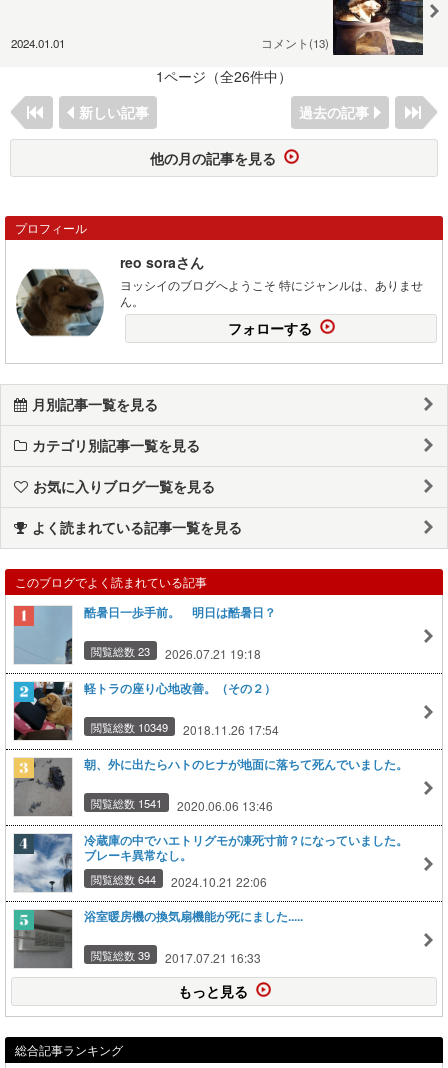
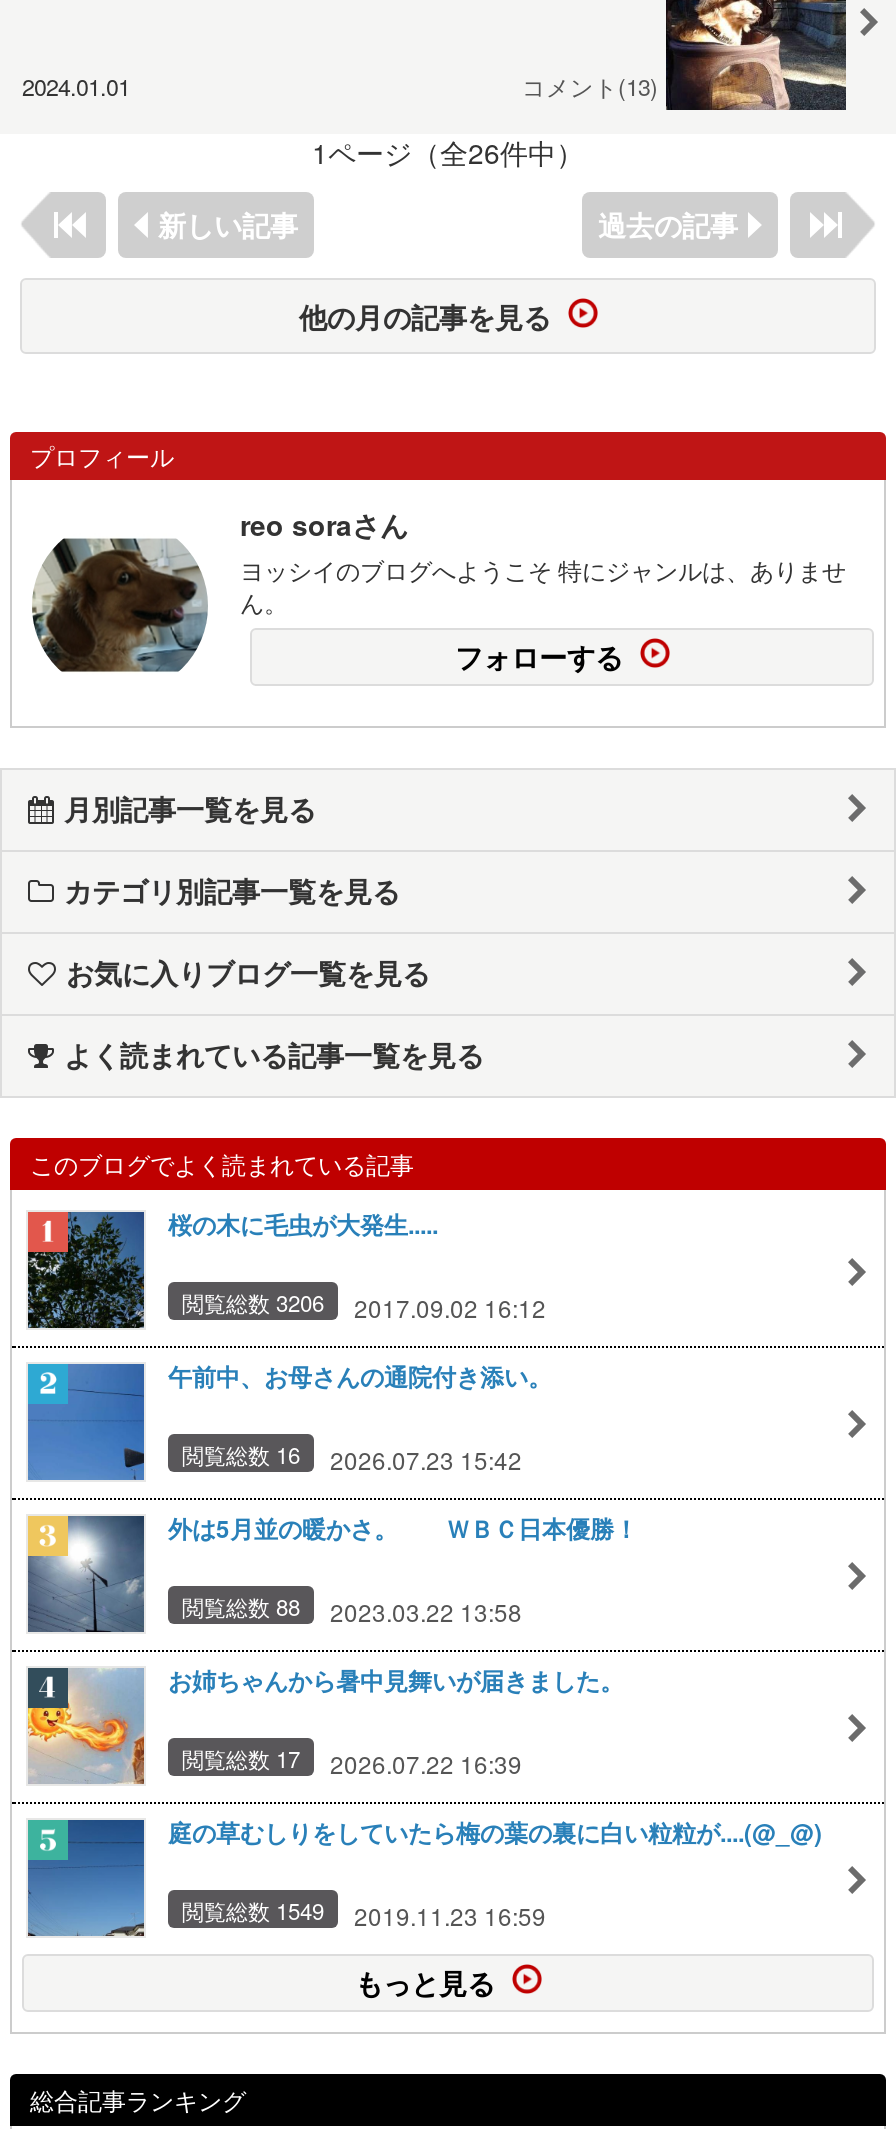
[14,604,408,966] [image] | 酷暑日一歩手前。 明日は酷暑日？ | 閲覧総数 23 | 2026.07.21 19:18 | 軽トラの座り心地改善。（その２） | 閲覧総数 10349 | 2018.11.26 17:54 | 朝、外に出たらハトのヒナが地面に落ちて死んでいました。 | 閲覧総数 1541 | 2020.06.06 13:46 | 冷蔵庫の中でハエトリグモが凍死寸前？になっていました。 | ブレーキ異常なし。 | 閲覧総数 644 | 2024.10.21 22:06 | 浴室暖房機の換気扇機能が死にました..... | 閲覧総数 39 | 2017.07.21 16:33 -> [26,1208,822,1932] [image] | 桜の木に毛虫が大発生..... | 閲覧総数 3206 | 2017.09.02 16:12 | 午前中、お母さんの通院付き添い。 | 閲覧総数 16 | 2026.07.23 15:42 | 外は5月並の暖かさ。 ＷＢＣ日本優勝！ | 閲覧総数 88 | 2023.03.22 13:58 | お姉ちゃんから暑中見舞いが届きました。 | 閲覧総数 17 | 2026.07.22 16:39 | 庭の草むしりをしていたら梅の葉の裏に白い粒粒が....(@_@) | 閲覧総数 1549 | 2019.11.23 16:59
[13,681,73,741] [image] -> [26,1362,146,1482] [image]
[14,758,72,816] [image] -> [30,1516,142,1632] [image]
[14,834,73,892] [image] -> [26,1670,146,1784] [image]
[14,910,73,968] [image] -> [28,1820,146,1936] [image]

